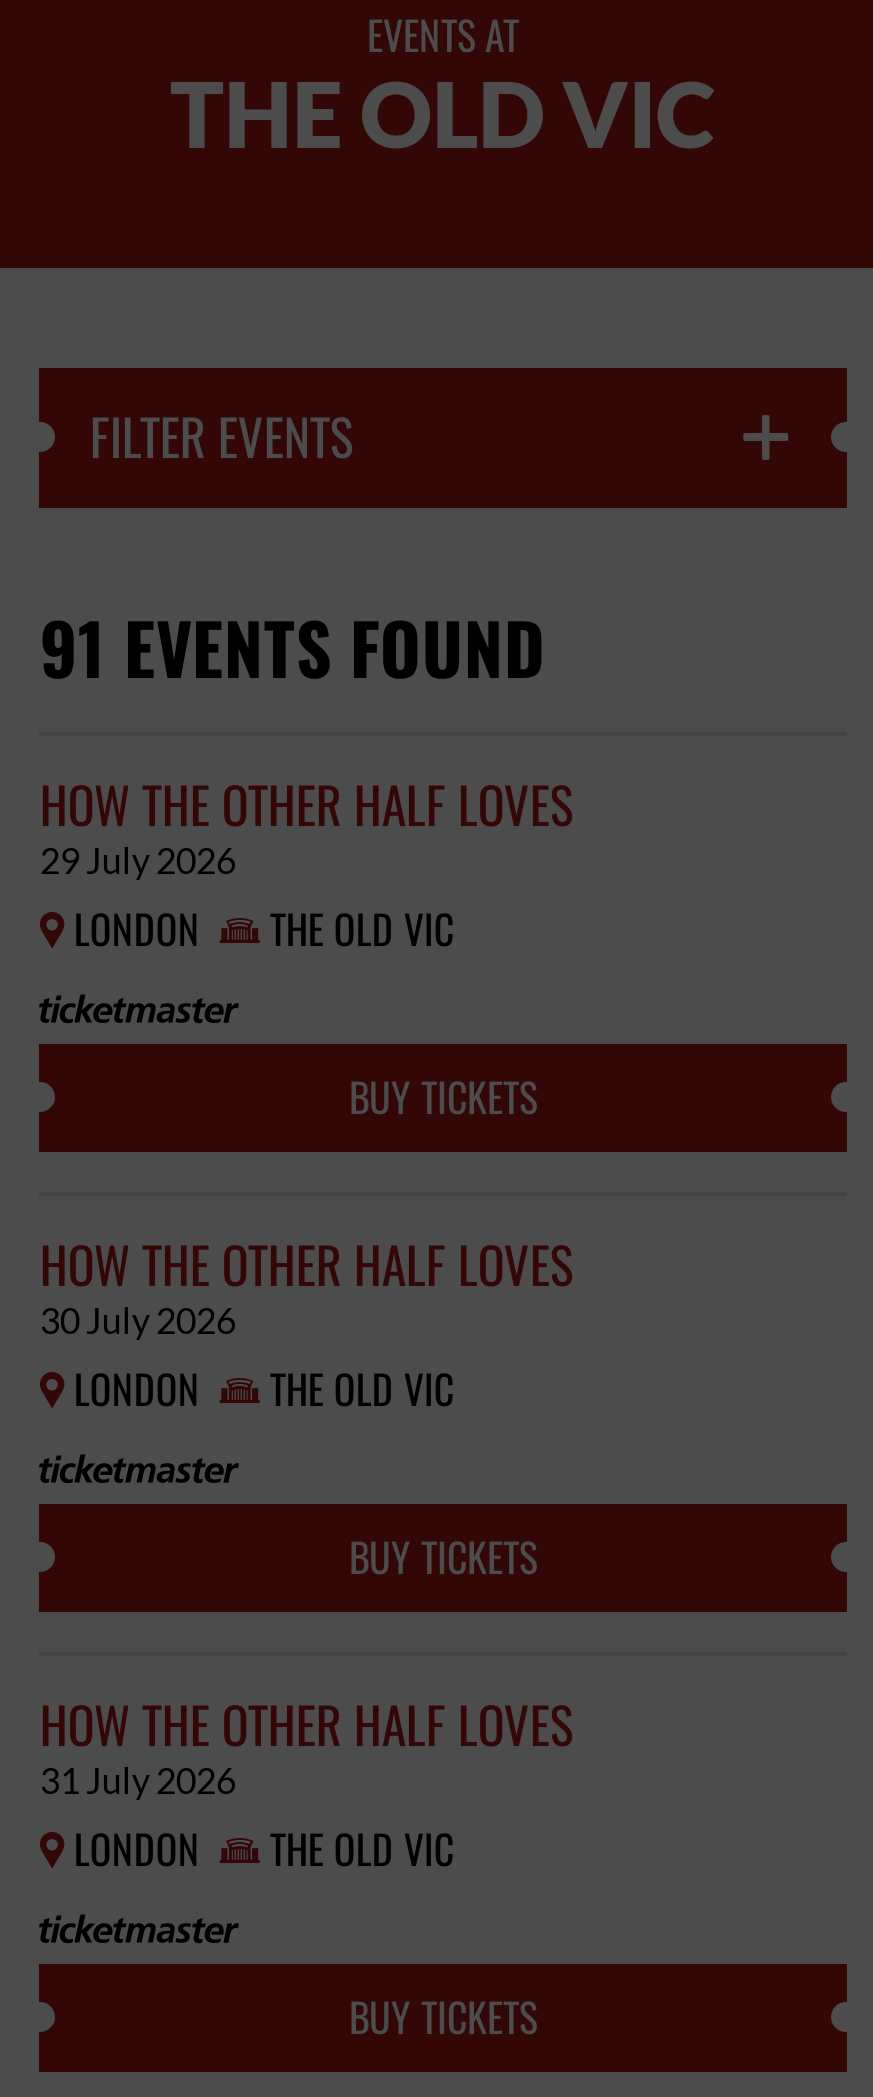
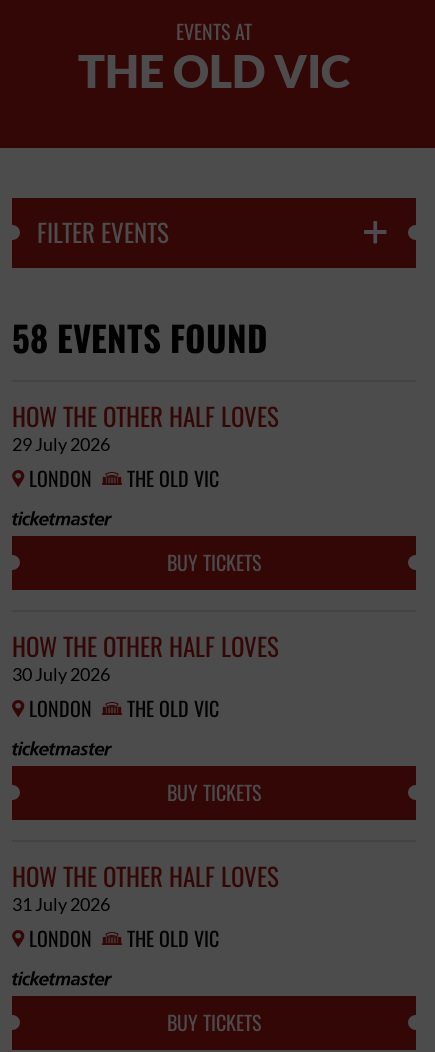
[40,602,546,698] 91 EVENTS FOUND -> [12,315,268,363] 58 EVENTS FOUND

